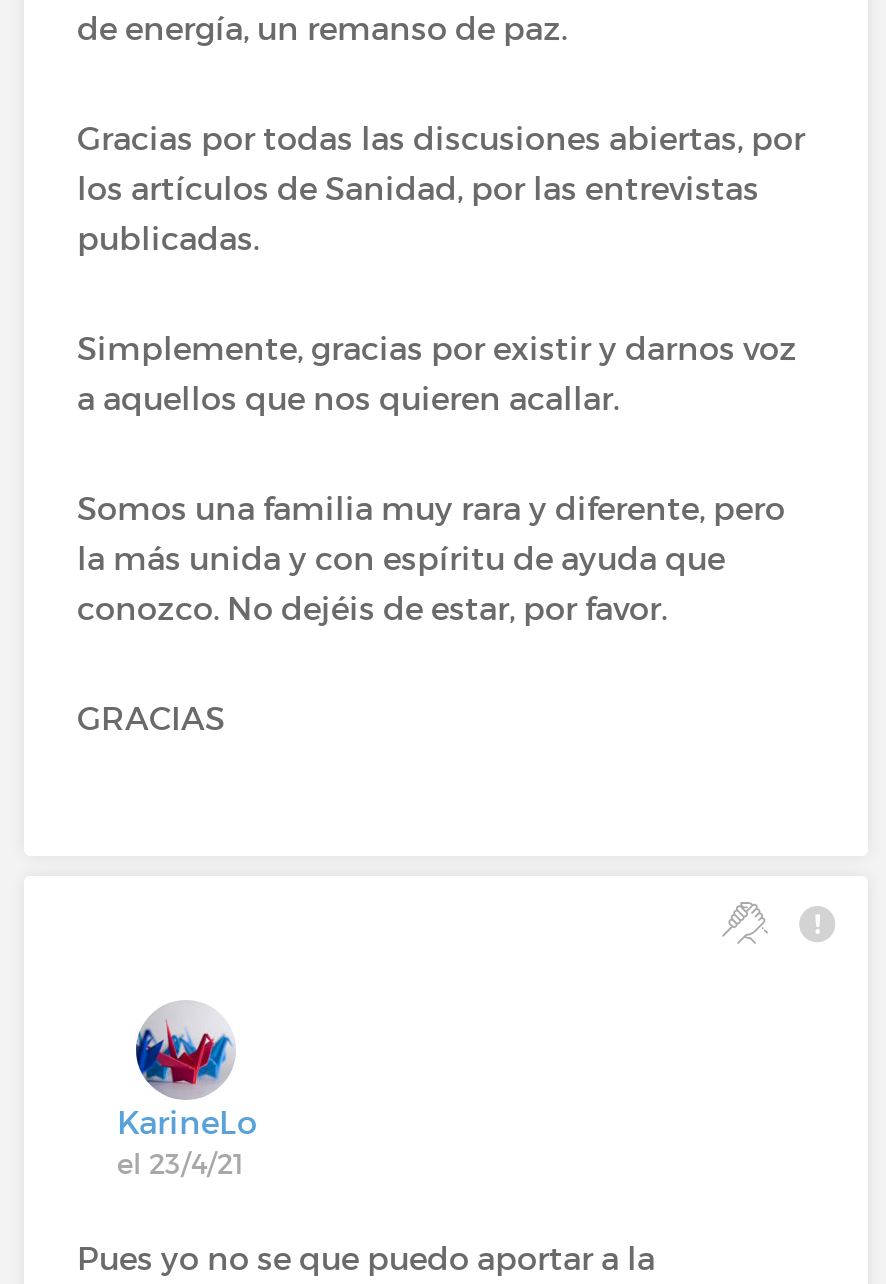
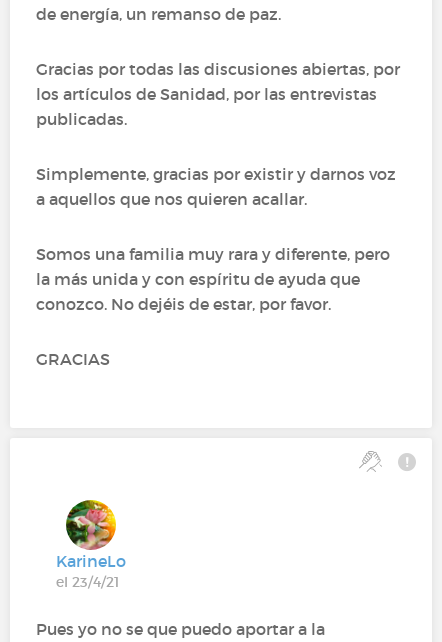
[134,1000,236,1096] [image] -> [65,499,117,548] [image]

